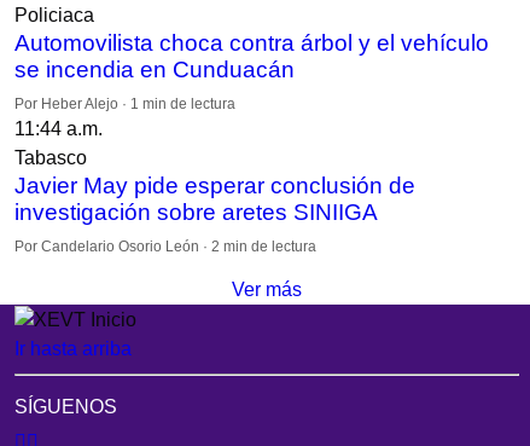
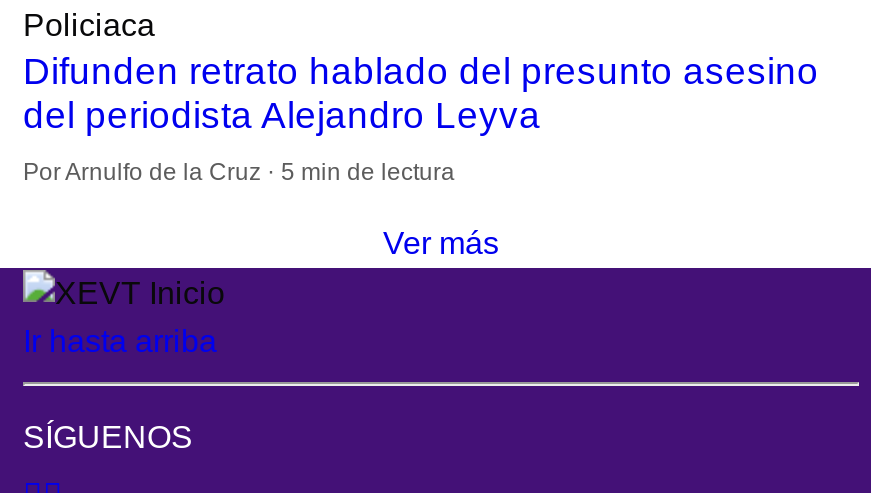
[14,30,489,255] Automovilista choca contra árbol y el vehículo | se incendia en Cunduacán | Por Heber Alejo · 1 min de lectura | 11:44 a.m. | Tabasco | Javier May pide esperar conclusión de | investigación sobre aretes SINIIGA | Por Candelario Osorio León · 2 min de lectura -> [23,50,819,186] Difunden retrato hablado del presunto asesino | del periodista Alejandro Leyva | Por Arnulfo de la Cruz · 5 min de lectura

